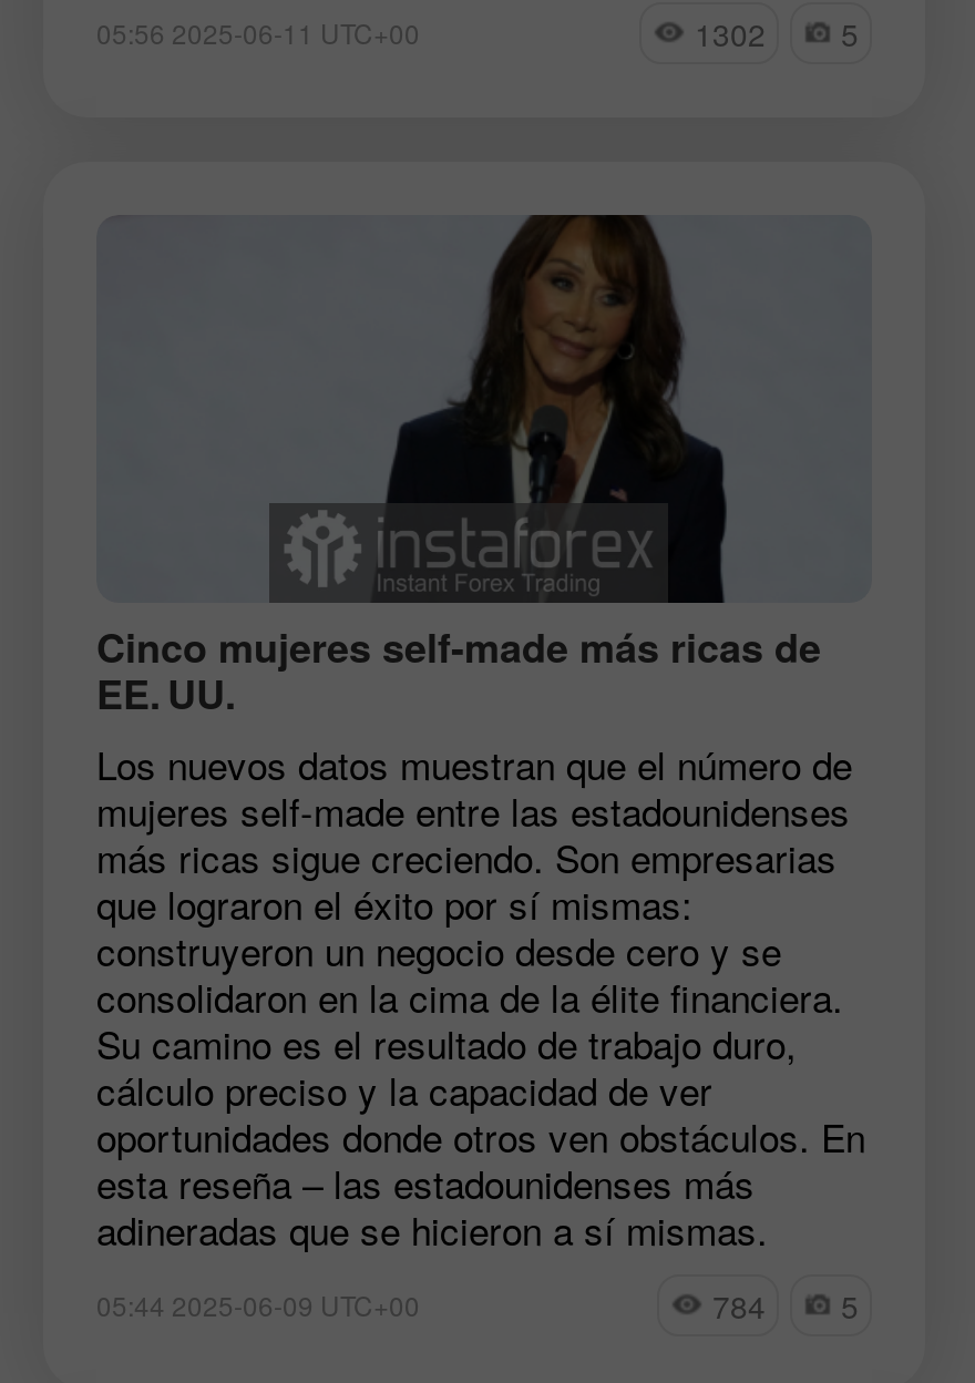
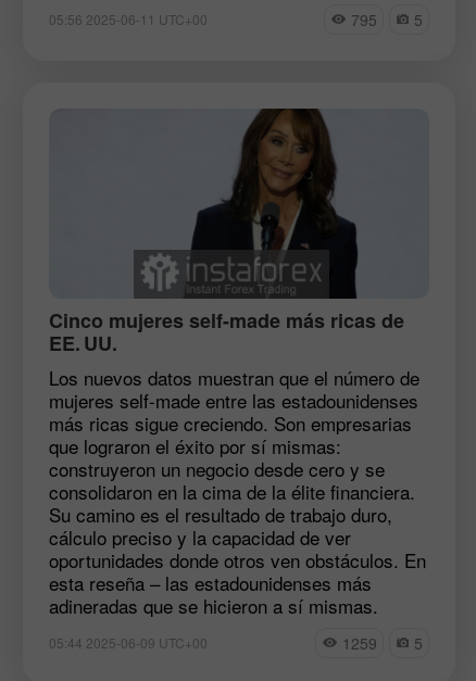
[695,11,859,55] 1302 5 -> [351,9,423,30] 795 5
[712,1283,859,1328] 784 5 -> [342,632,423,654] 1259 5

